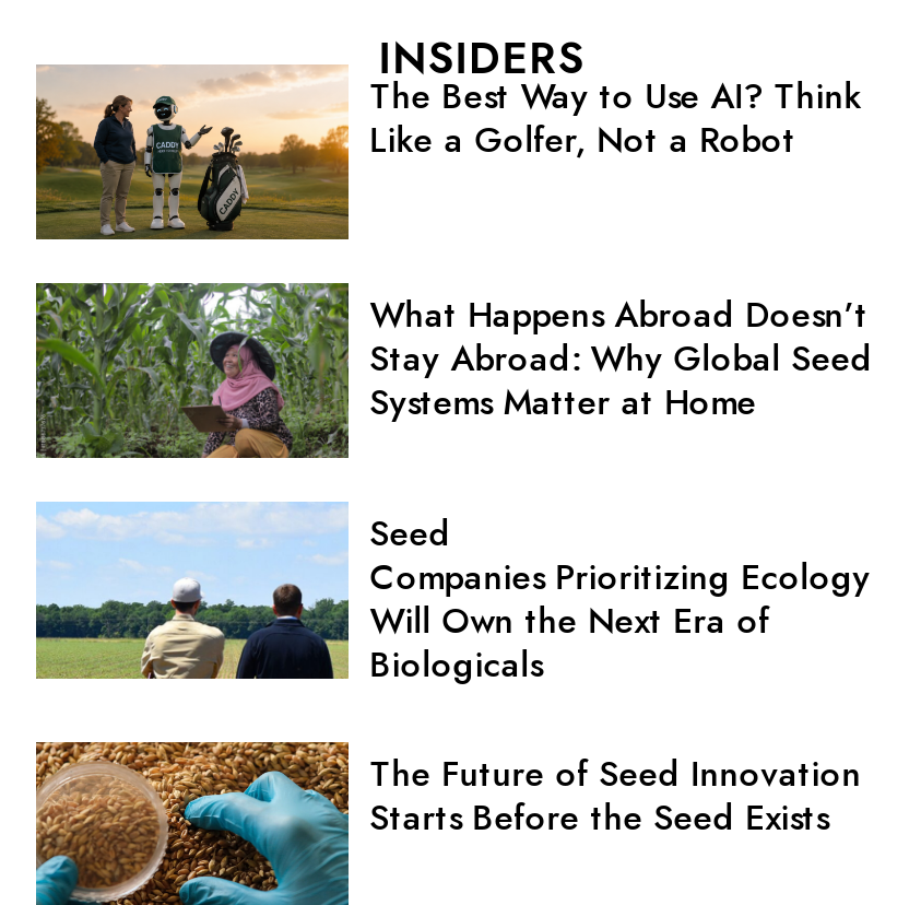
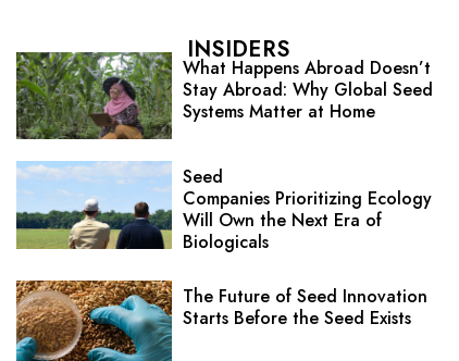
[36,64,862,239] [image] | The Best Way to Use AI? Think | Like a Golfer, Not a Robot -> none

